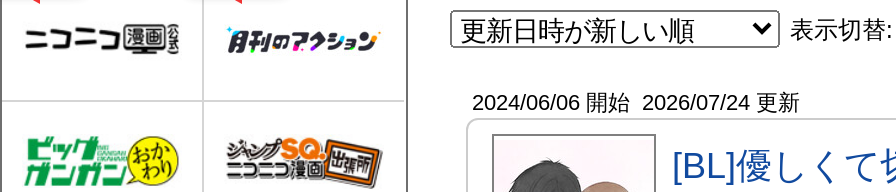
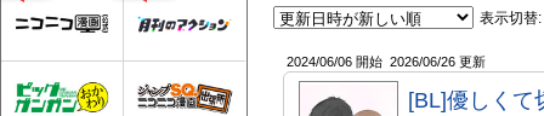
[472,90,812,114] 2024/06/06 開始2026/07/24 更新 -> [287,54,493,69] 2024/06/06 開始2026/06/26 更新

